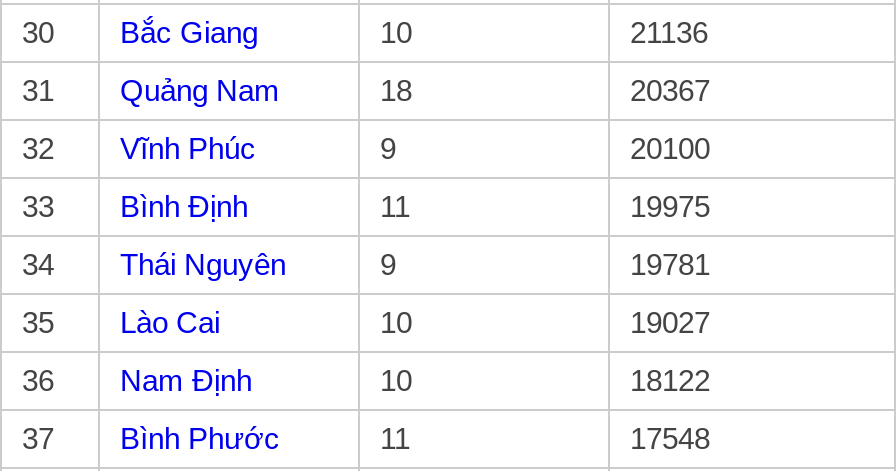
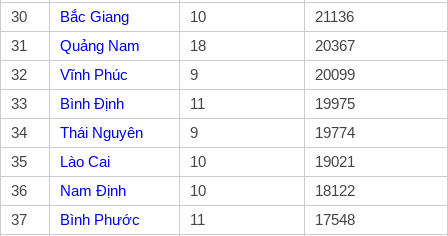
[630,131,710,165] 20100 -> [315,66,355,83] 20099
[630,247,710,281] 19781 -> [315,124,355,141] 19774
[630,305,710,339] 19027 -> [315,153,355,170] 19021

